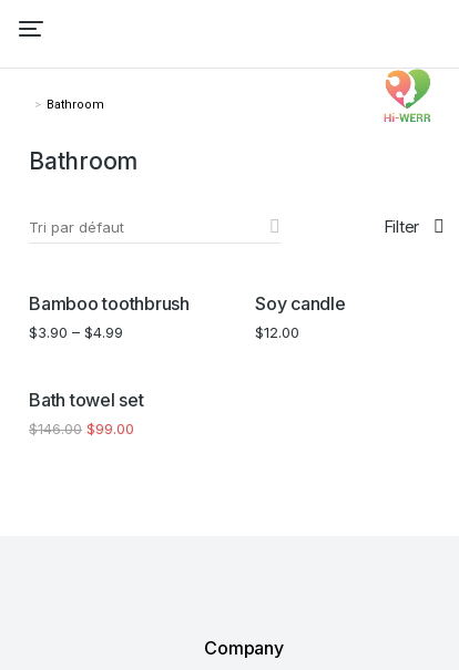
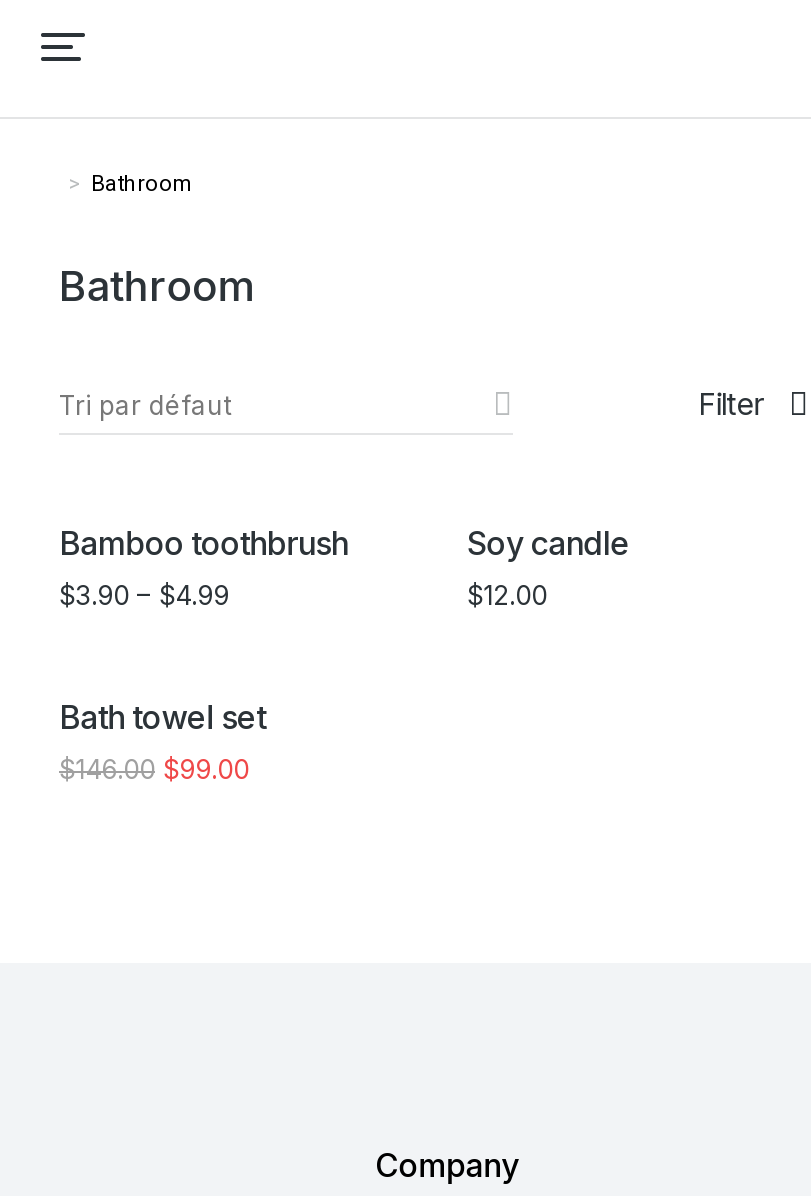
[382,68,431,123] [image] -> none

